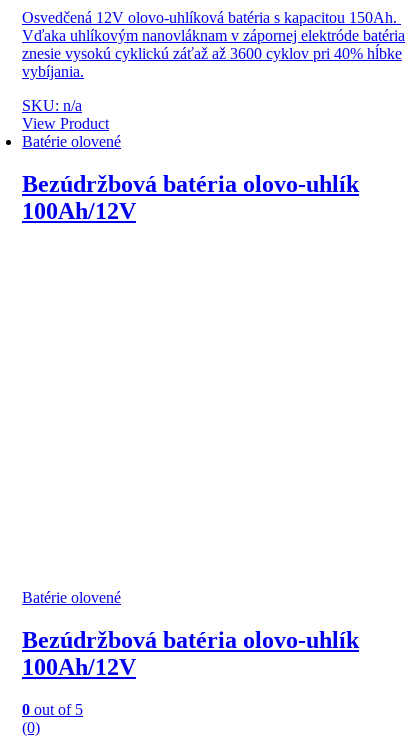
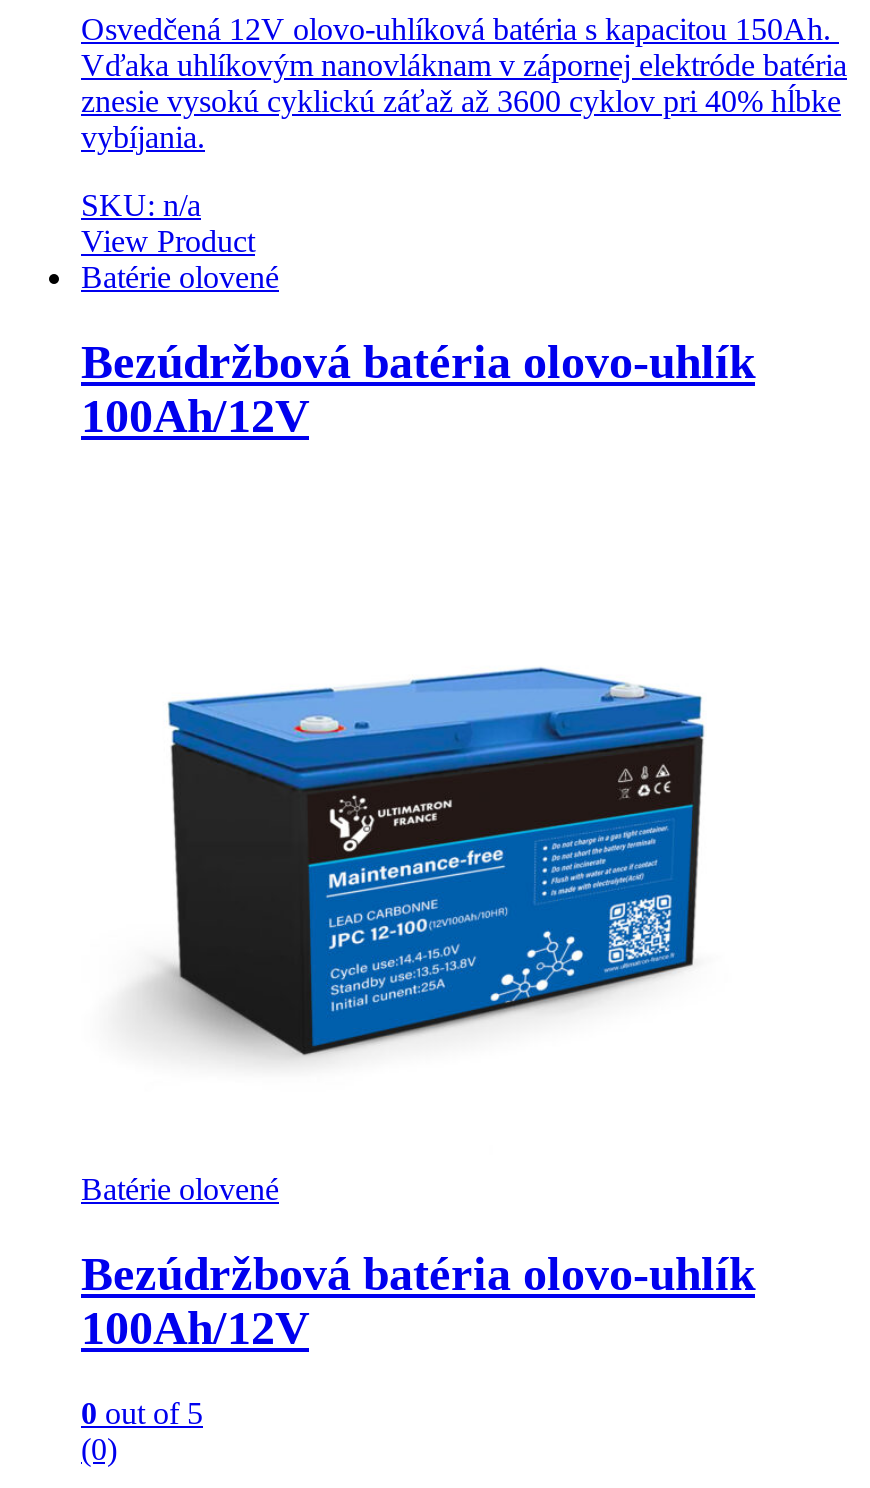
none -> [143,666,705,1058] [image]

